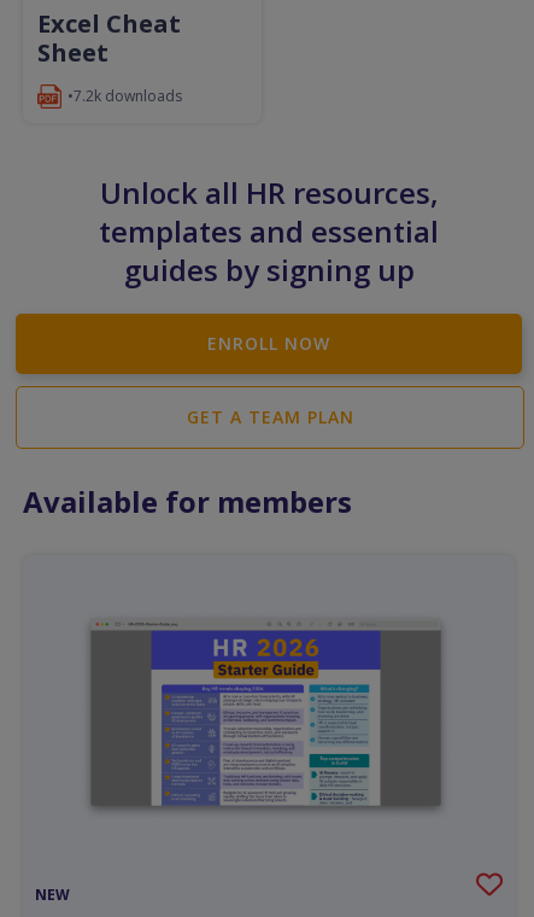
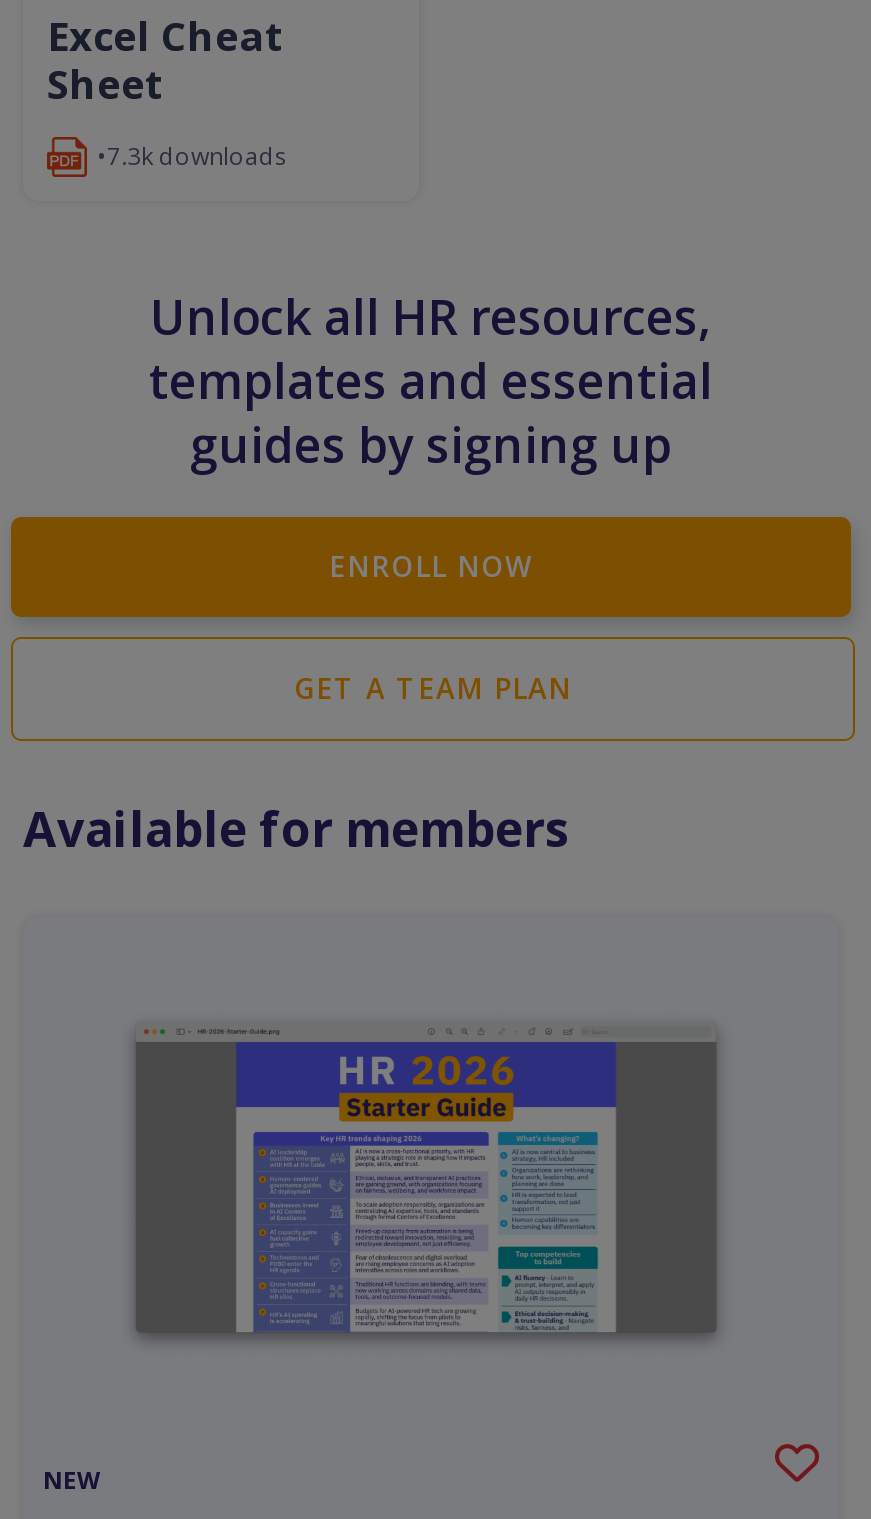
[68,86,182,106] •7.2k downloads -> [97,139,287,173] •7.3k downloads

